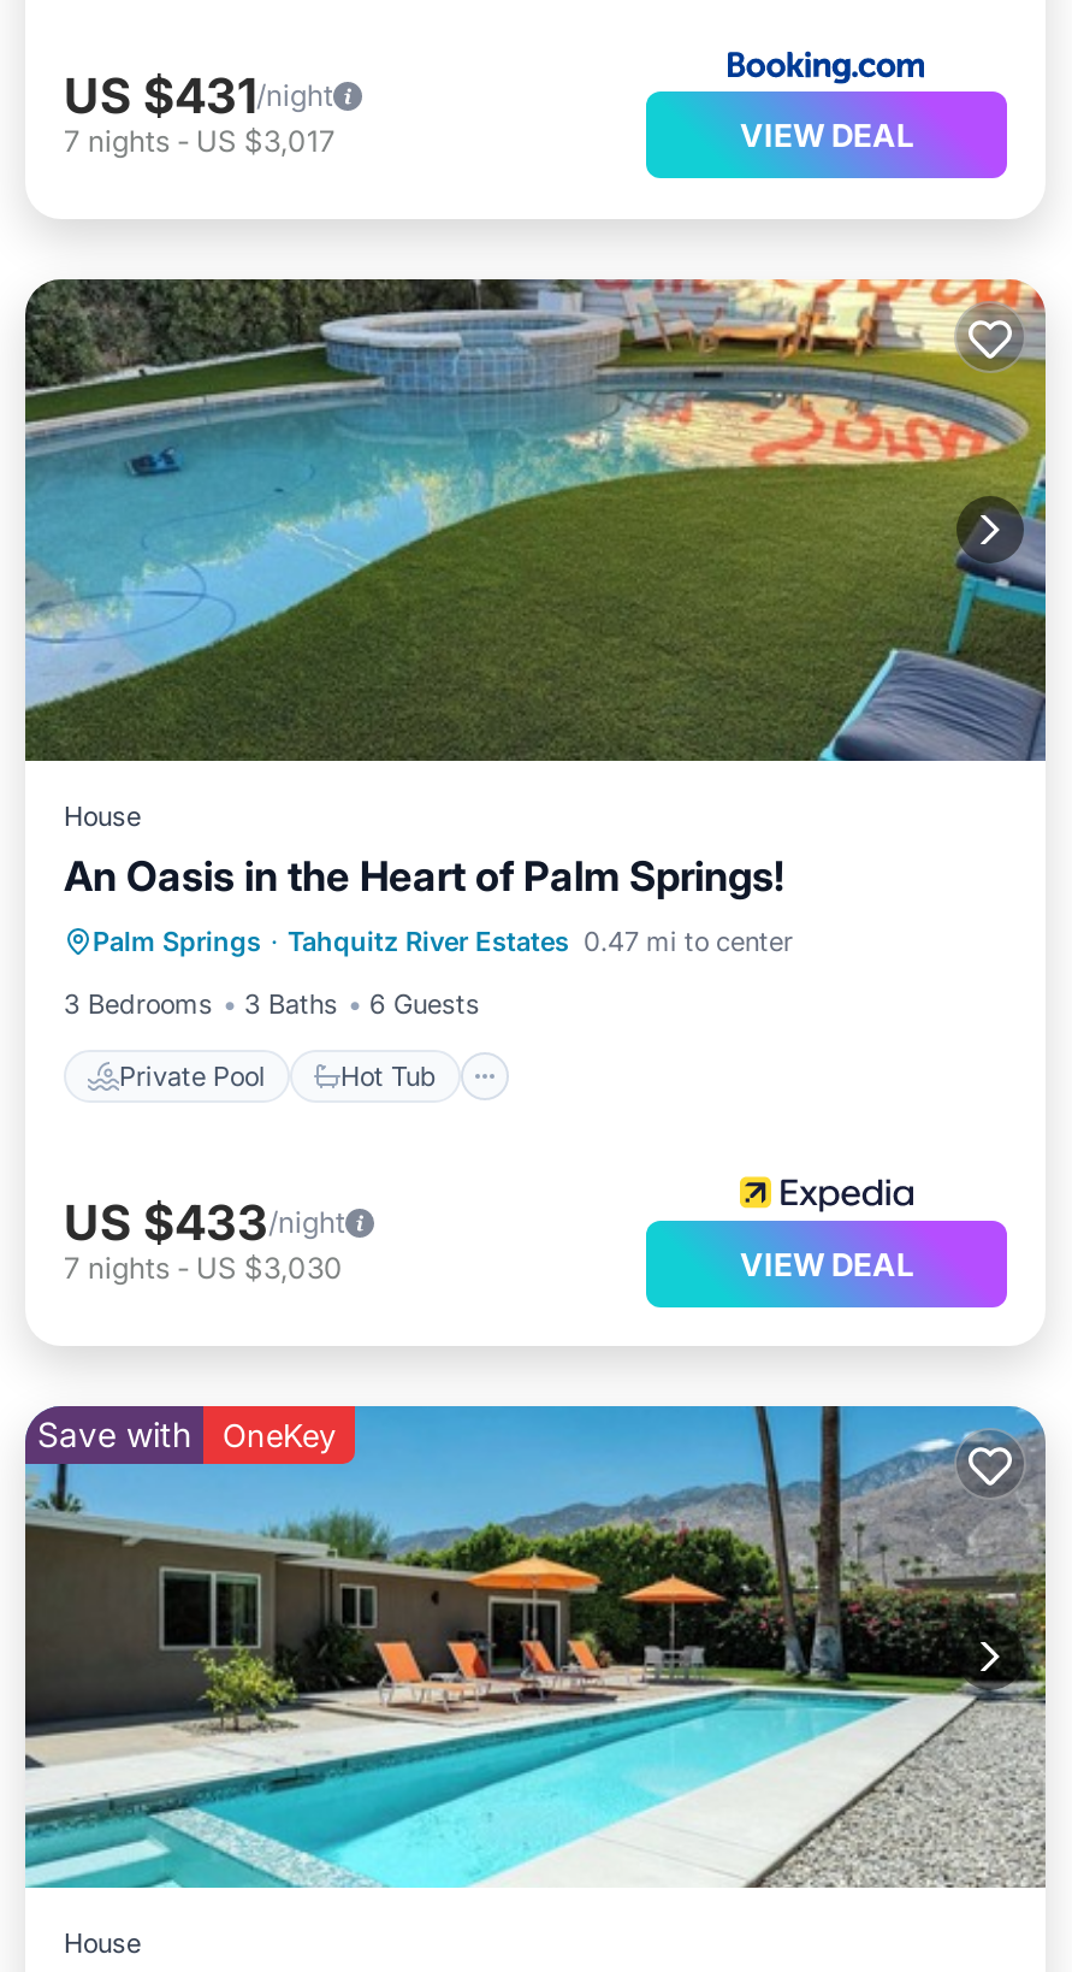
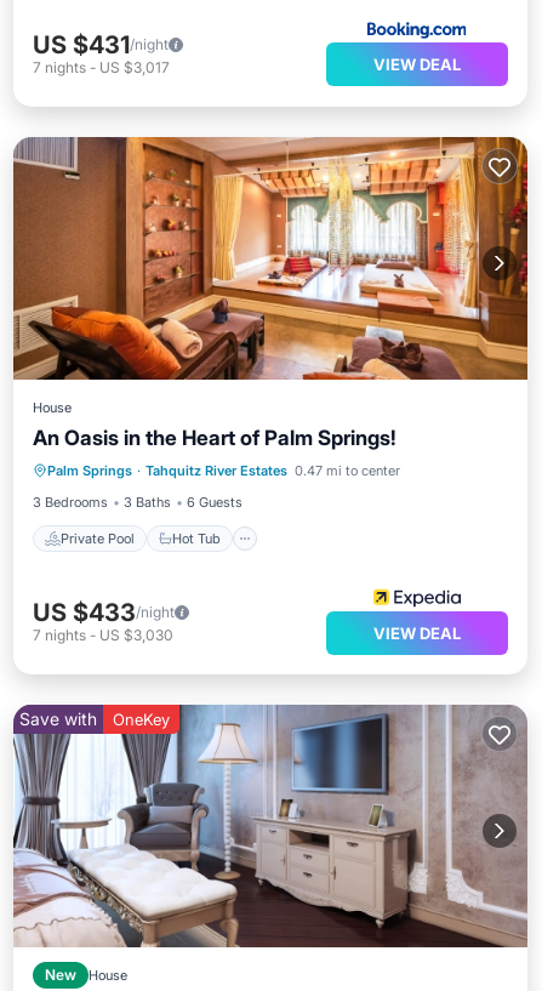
[23,277,1048,763] [image] -> [12,136,529,381] [image]
[23,1404,1048,1890] [image] -> [12,705,527,949] [image]
none -> [45,967,76,984] New

